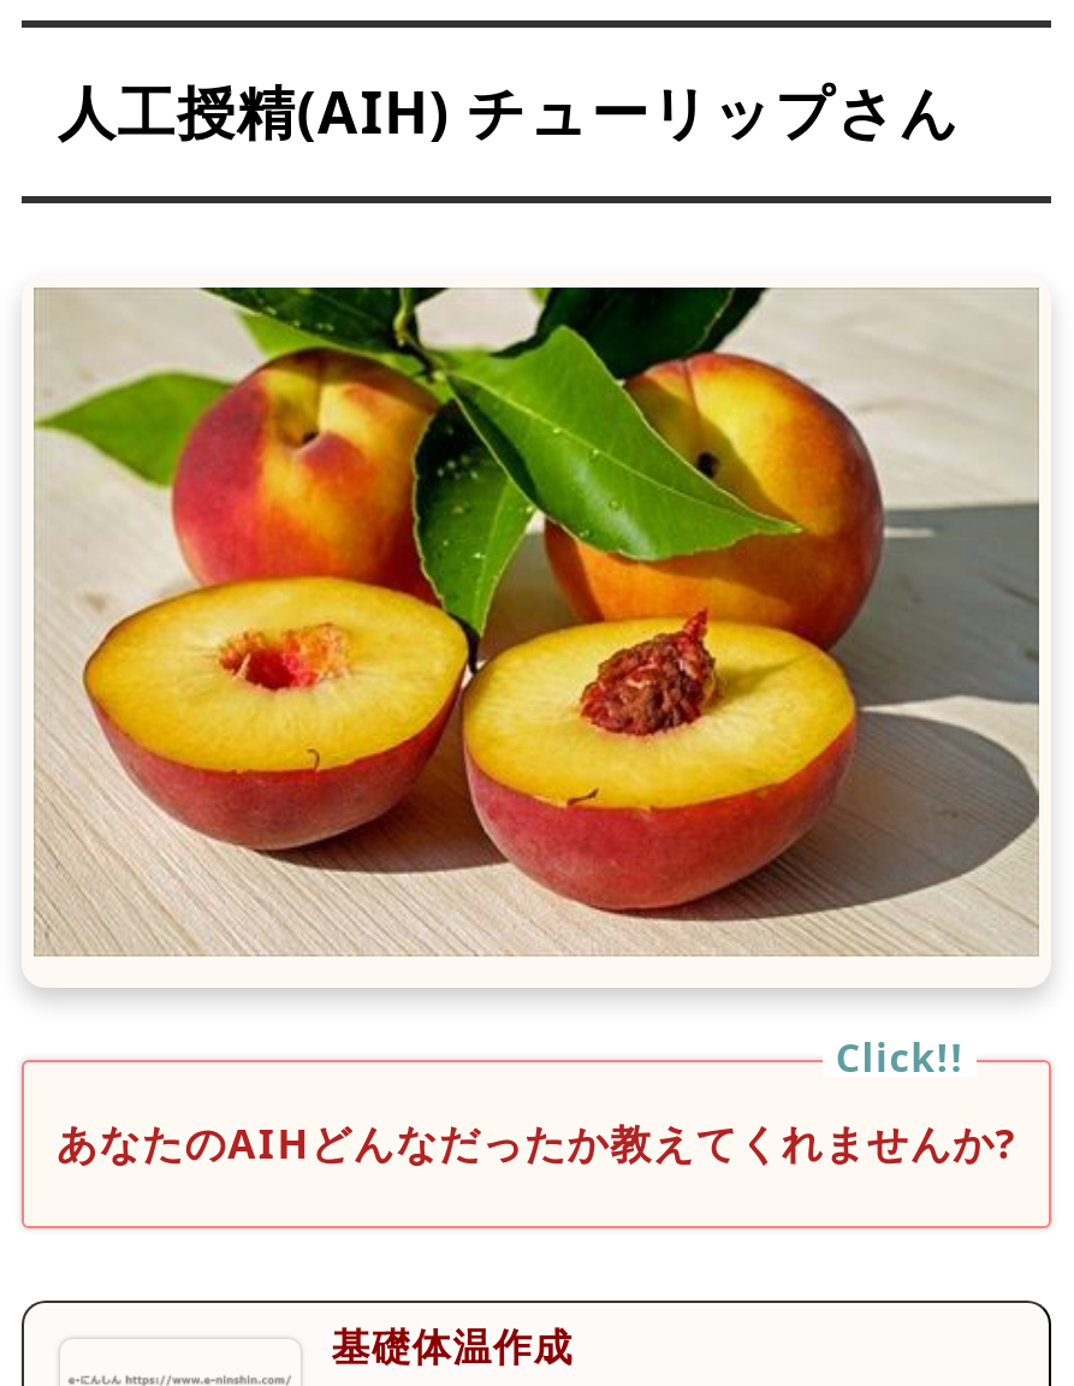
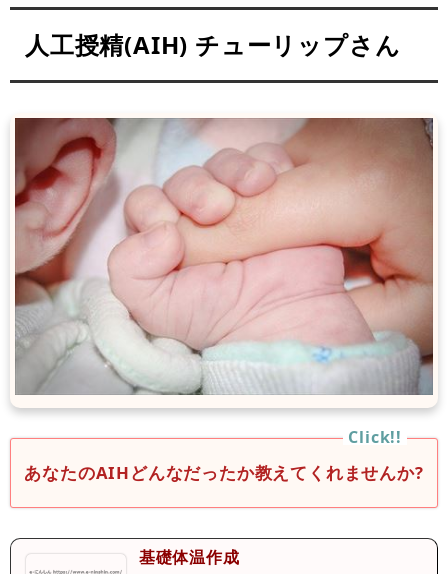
[34,285,1039,956] [image] -> [14,117,433,395] [image]

